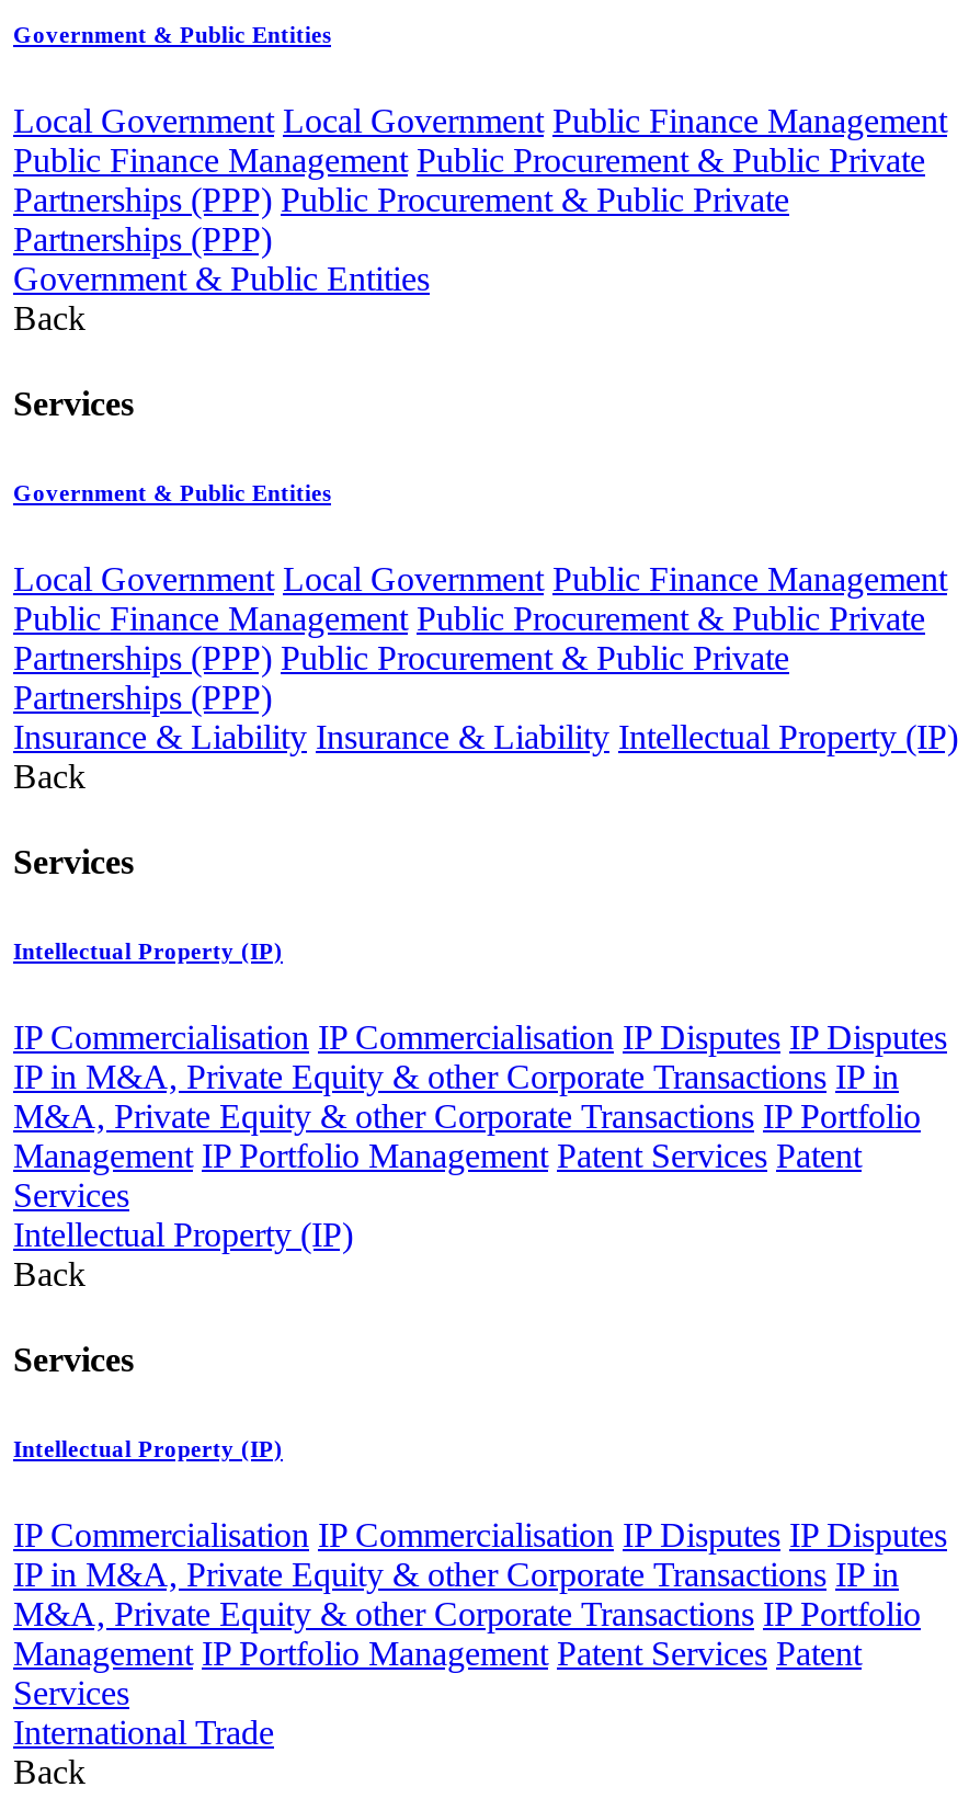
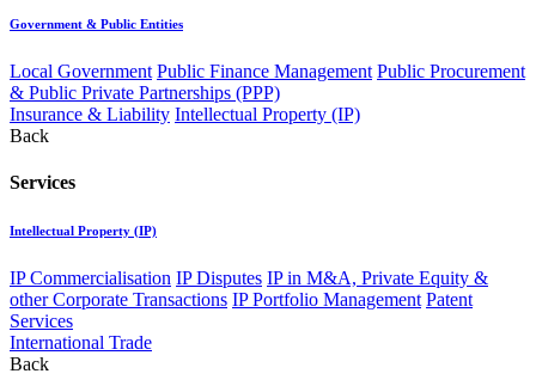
[13,101,958,755] Local Government Local Government Public Finance Management | Public Finance Management Public Procurement & Public Private | Partnerships (PPP) Public Procurement & Public Private | Partnerships (PPP) | Government & Public Entities | Back | Services | Government & Public Entities | Local Government Local Government Public Finance Management | Public Finance Management Public Procurement & Public Private | Partnerships (PPP) Public Procurement & Public Private | Partnerships (PPP) | Insurance & Liability Insurance & Liability Intellectual Property (IP) -> [10,61,525,124] Local Government Public Finance Management Public Procurement | & Public Private Partnerships (PPP) | Insurance & Liability Intellectual Property (IP)
[13,1018,947,1672] IP Commercialisation IP Commercialisation IP Disputes IP Disputes | IP in M&A, Private Equity & other Corporate Transactions IP in | M&A, Private Equity & other Corporate Transactions IP Portfolio | Management IP Portfolio Management Patent Services Patent | Services | Intellectual Property (IP) | Back | Services | Intellectual Property (IP) | IP Commercialisation IP Commercialisation IP Disputes IP Disputes | IP in M&A, Private Equity & other Corporate Transactions IP in | M&A, Private Equity & other Corporate Transactions IP Portfolio | Management IP Portfolio Management Patent Services Patent -> [10,268,488,310] IP Commercialisation IP Disputes IP in M&A, Private Equity & | other Corporate Transactions IP Portfolio Management Patent

